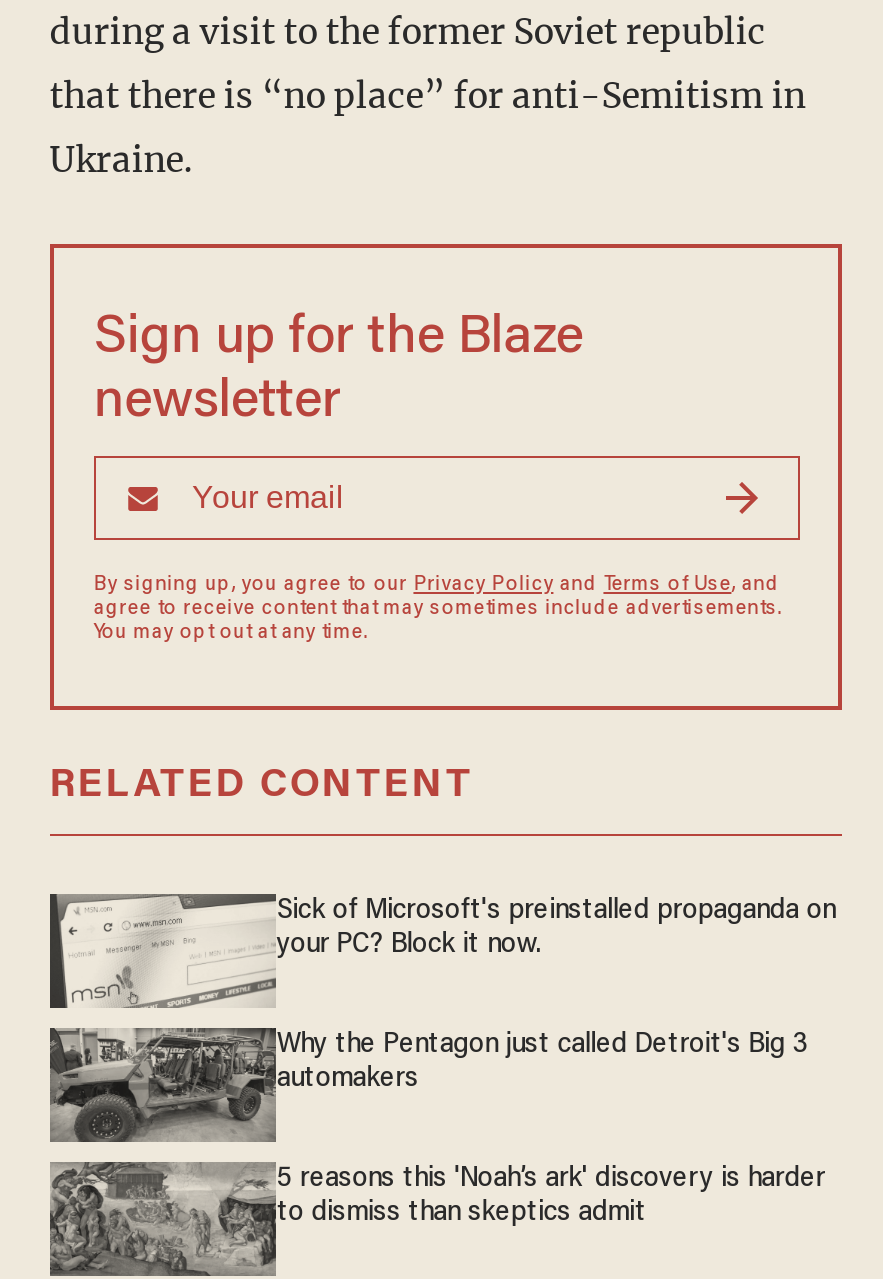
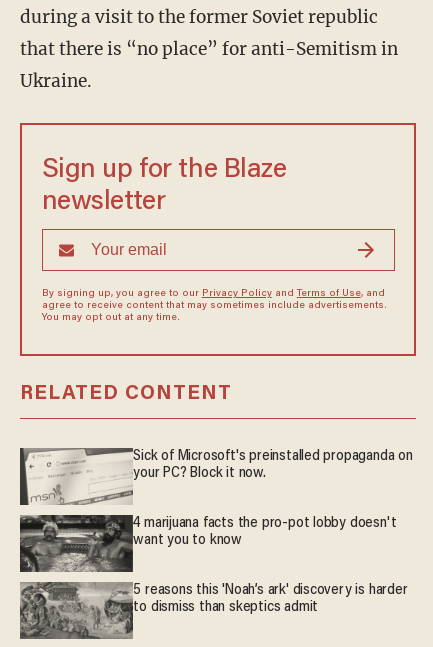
[48,1026,808,1144] [image] | Why the Pentagon just called Detroit's Big 3 | automakers -> [20,514,396,572] [image] | 4 marijuana facts the pro-pot lobby doesn't | want you to know

